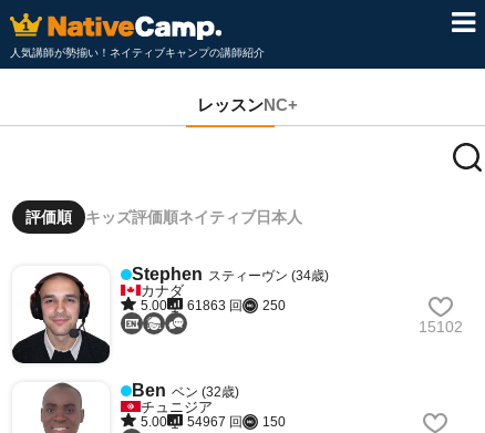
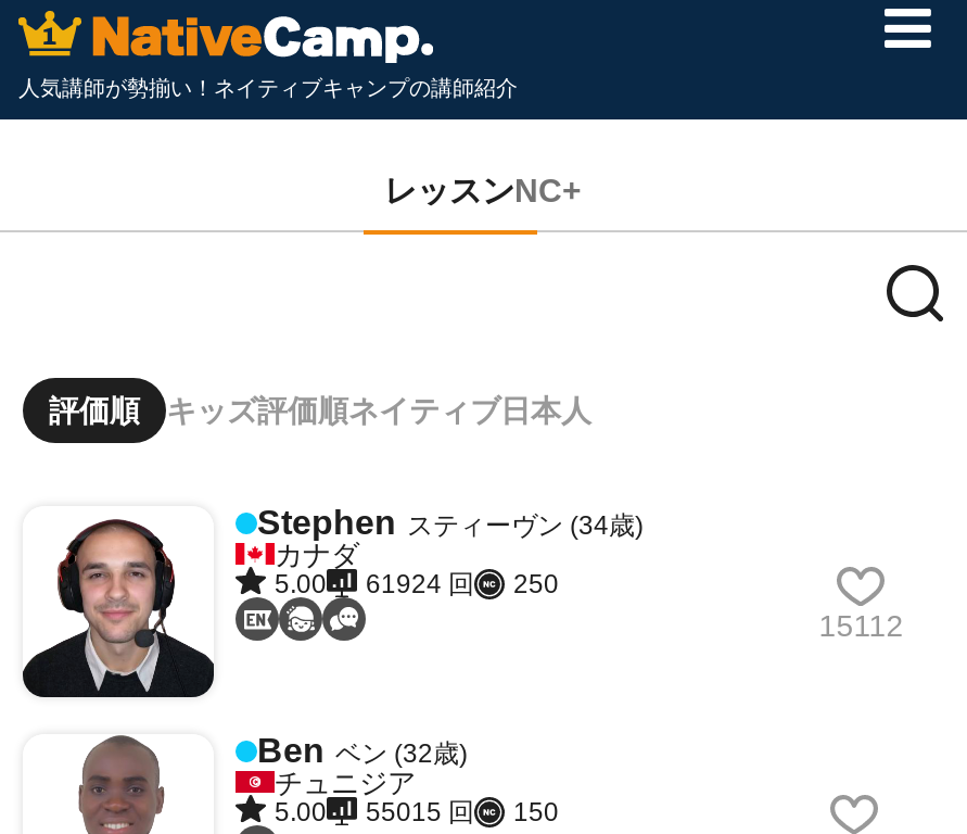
[141,298,286,313] 5.00 61863 回 250 -> [275,569,559,599] 5.00 61924 回 250
[418,318,463,336] 15102 -> [819,609,904,644] 15112
[141,414,286,430] 5.00 54967 回 150 -> [275,797,559,827] 5.00 55015 回 150

